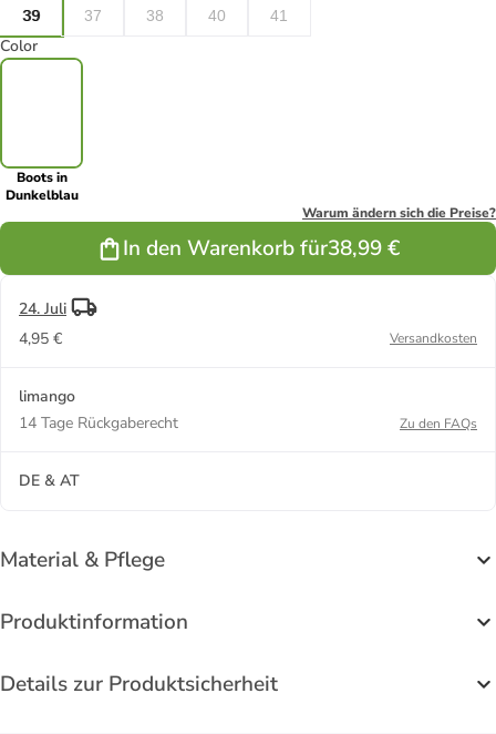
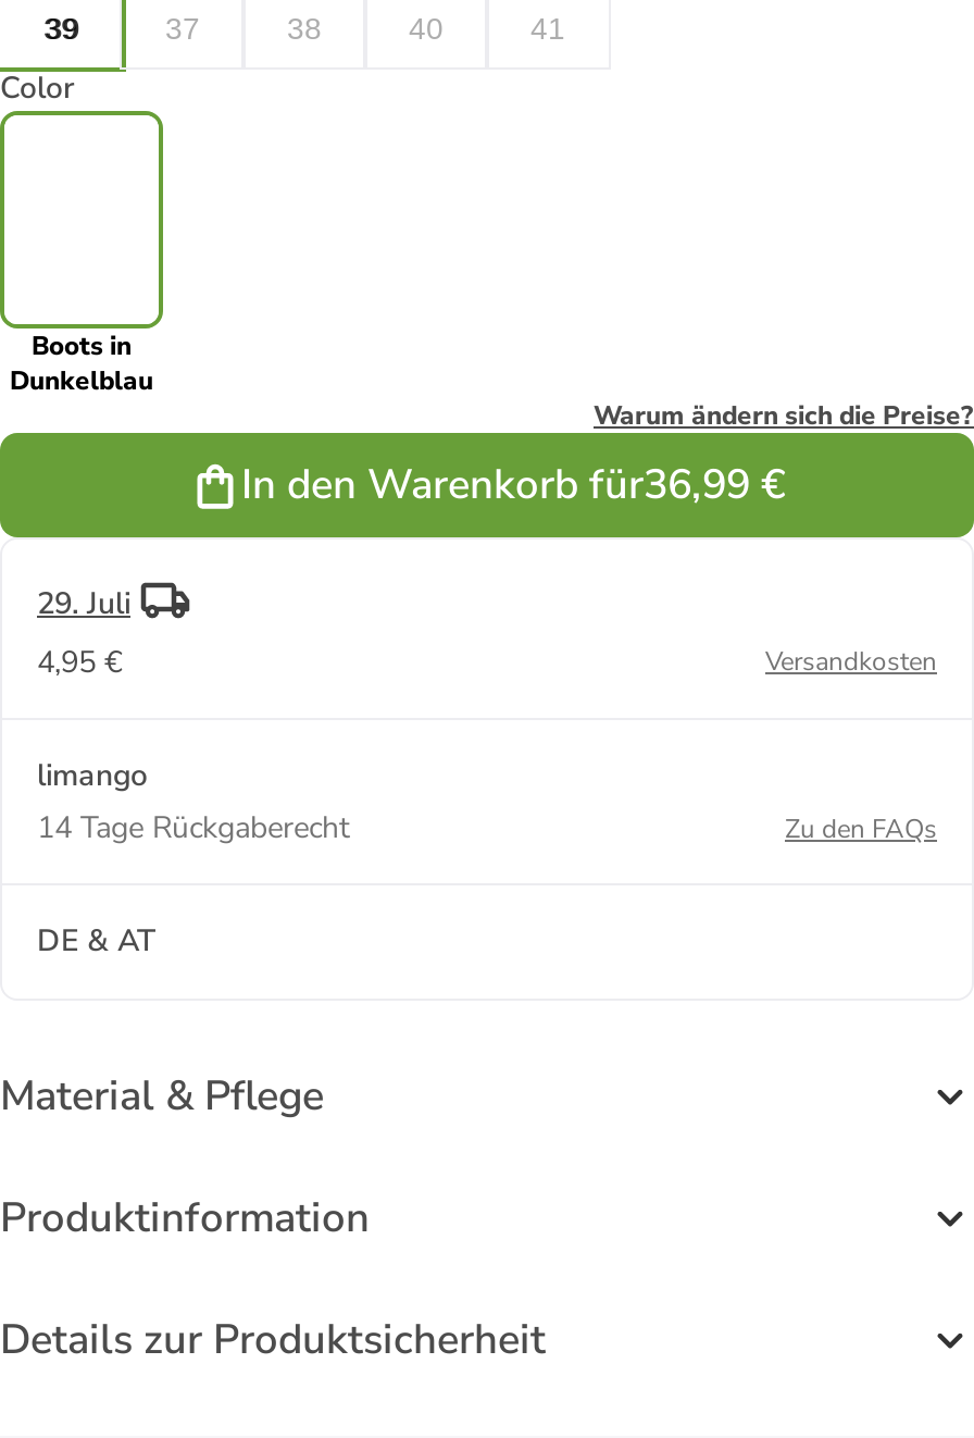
[123,234,400,263] In den Warenkorb für38,99 € -> [241,458,785,514] In den Warenkorb für36,99 €
[19,298,66,319] 24. Juli -> [37,584,130,625] 29. Juli

